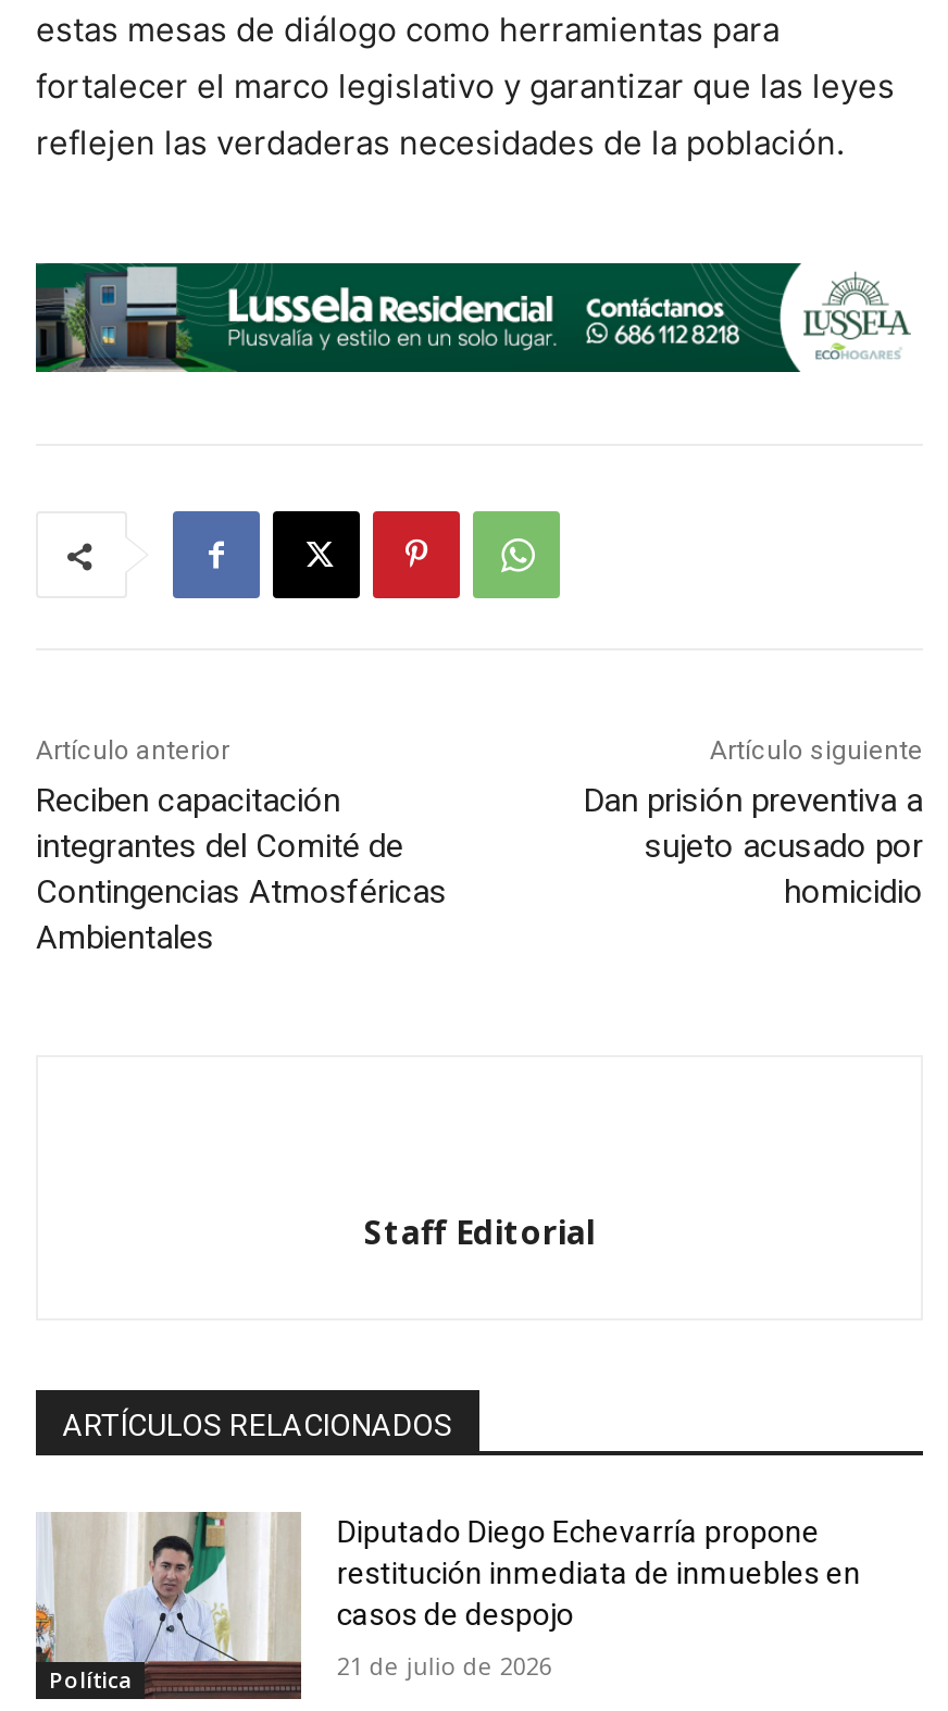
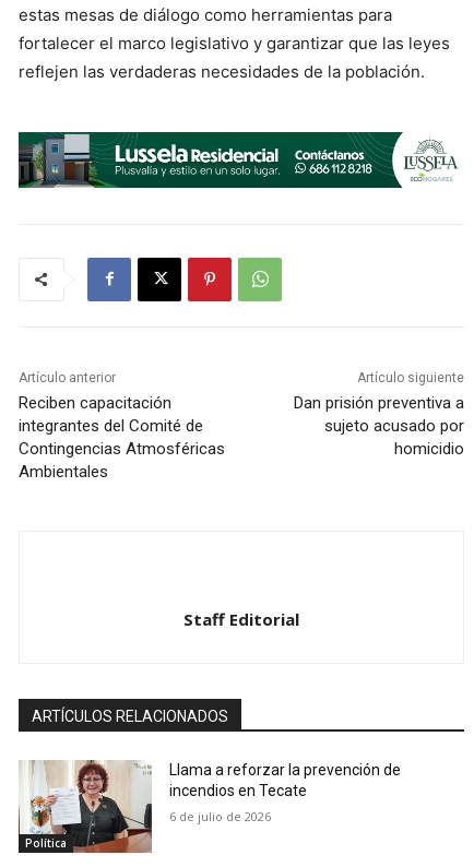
[36,1510,861,1699] [image] | Diputado Diego Echevarría propone | restitución inmediata de inmuebles en | casos de despojo -> [19,759,401,853] [image] | Llama a reforzar la prevención de | incendios en Tecate
[337,1650,552,1683] 21 de julio de 2026 -> [170,807,271,824] 6 de julio de 2026

